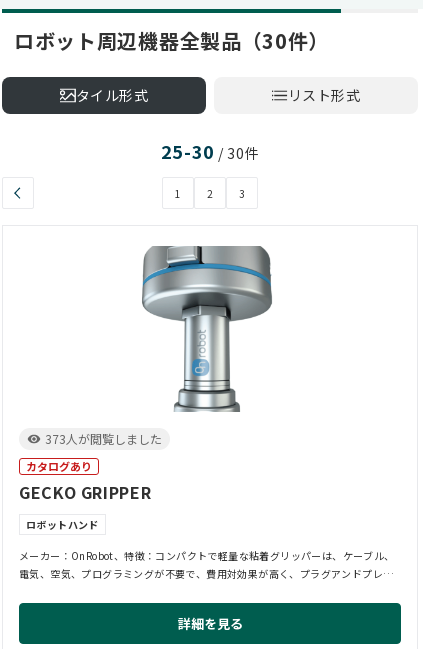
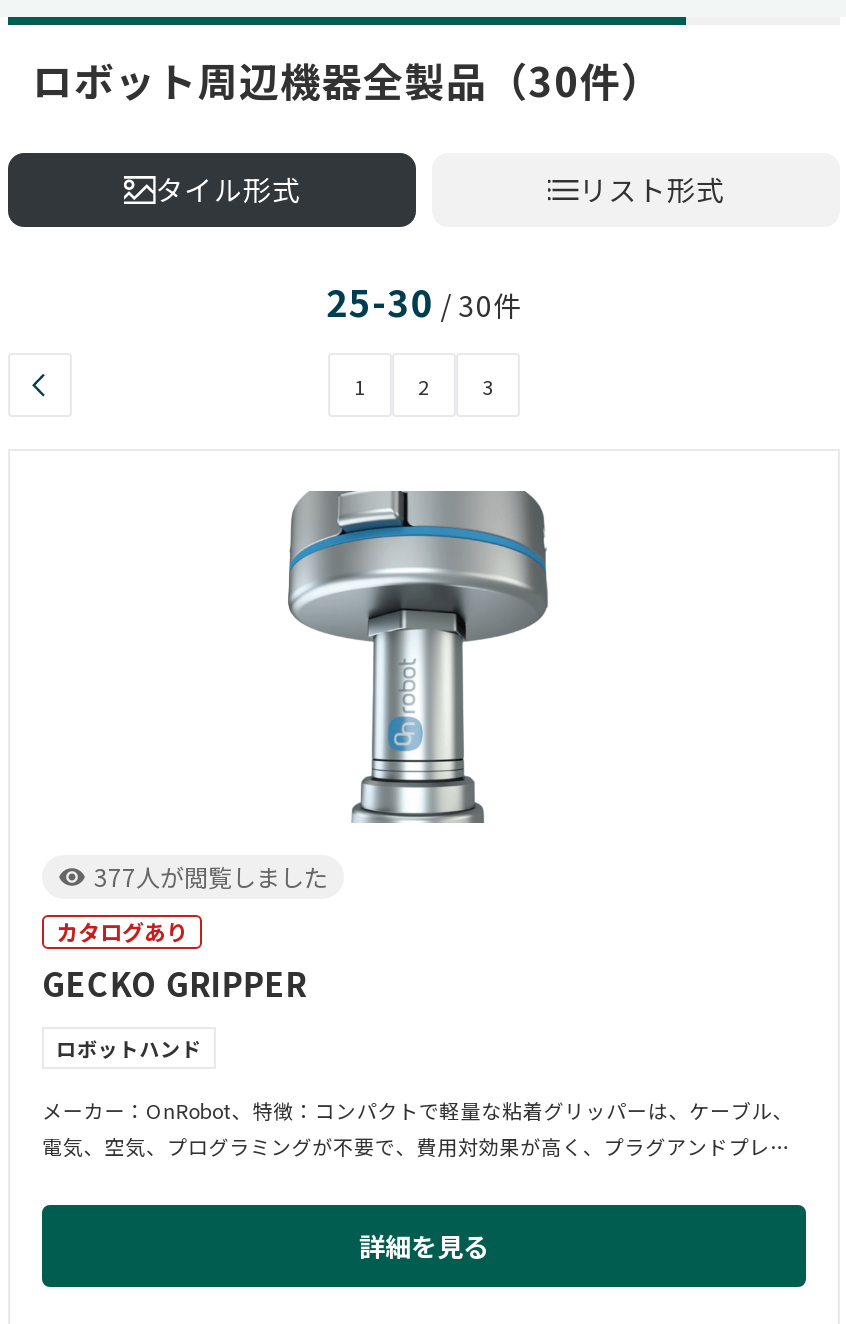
[45,430,162,447] 373人が閲覧しました -> [94,859,328,893] 377人が閲覧しました

